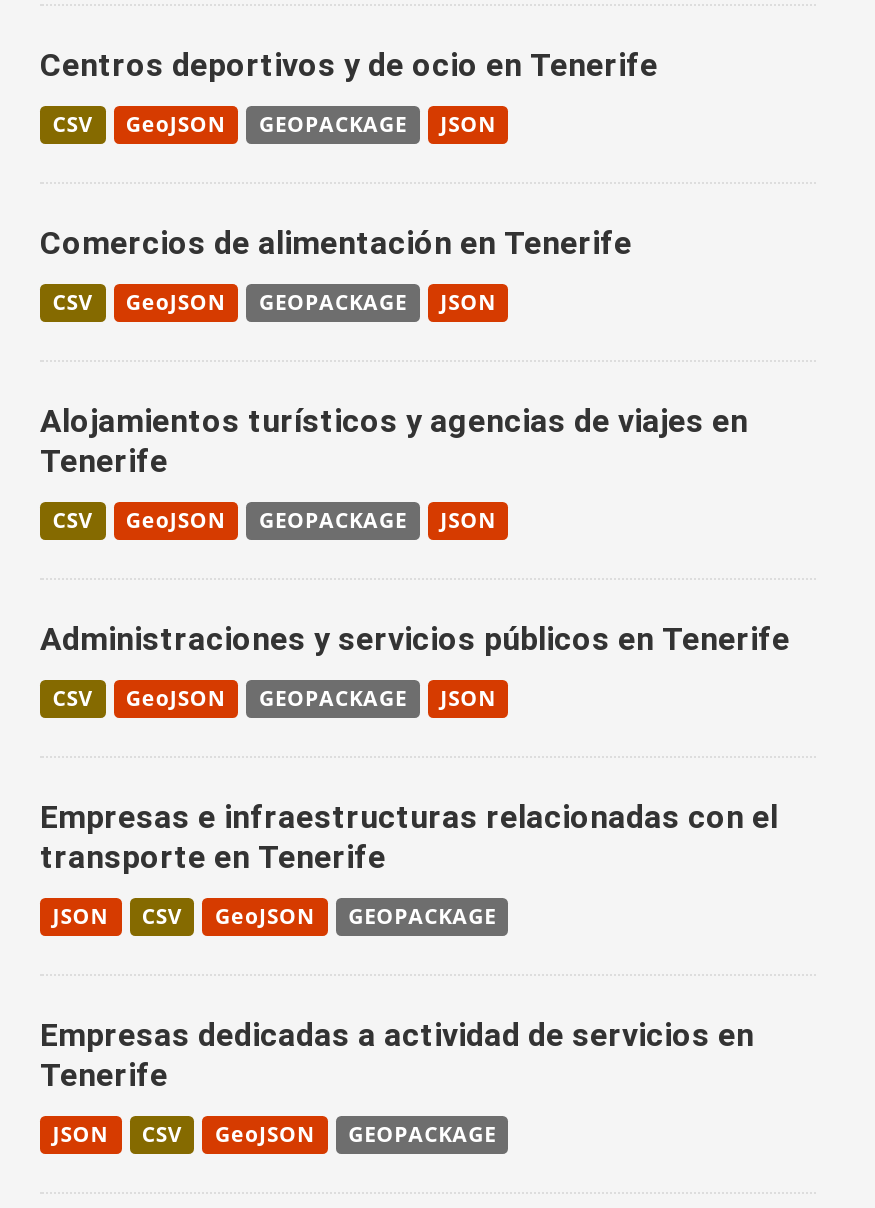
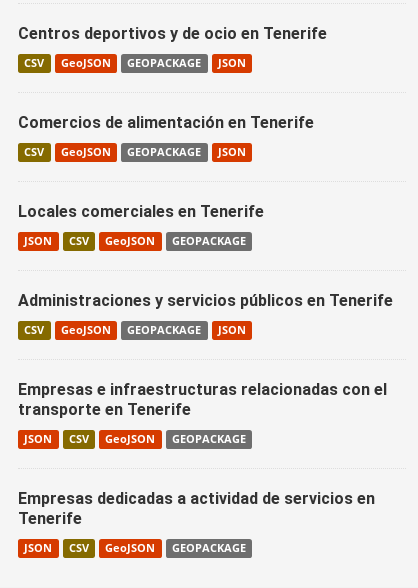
[40,402,748,480] Alojamientos turísticos y agencias de viajes en | Tenerife -> [18,202,264,248] Locales comerciales en Tenerife | JSON
[440,506,496,534] JSON -> none

